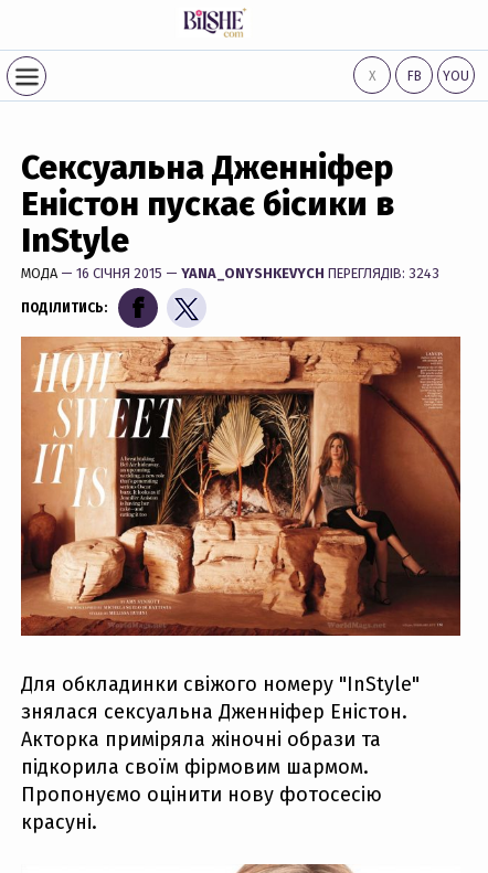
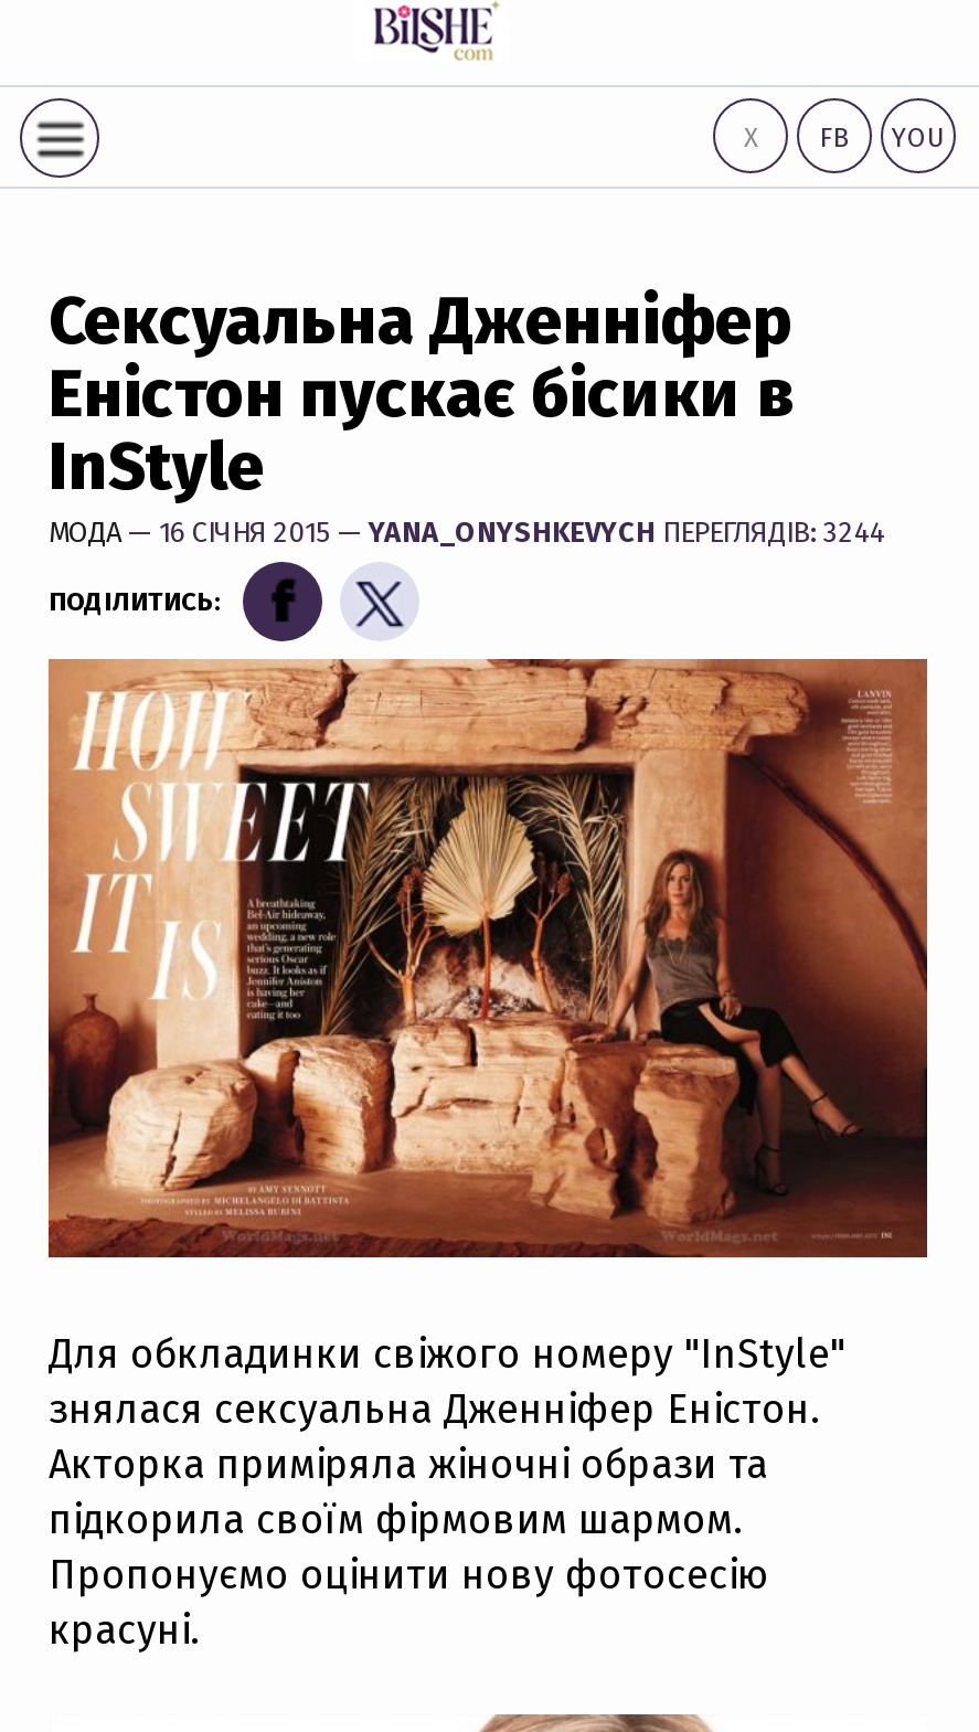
[21,265,439,281] МОДА — 16 СІЧНЯ 2015 — YANA_ONYSHKEVYCH ПЕРЕГЛЯДІВ: 3243 -> [49,516,885,549] МОДА — 16 СІЧНЯ 2015 — YANA_ONYSHKEVYCH ПЕРЕГЛЯДІВ: 3244

